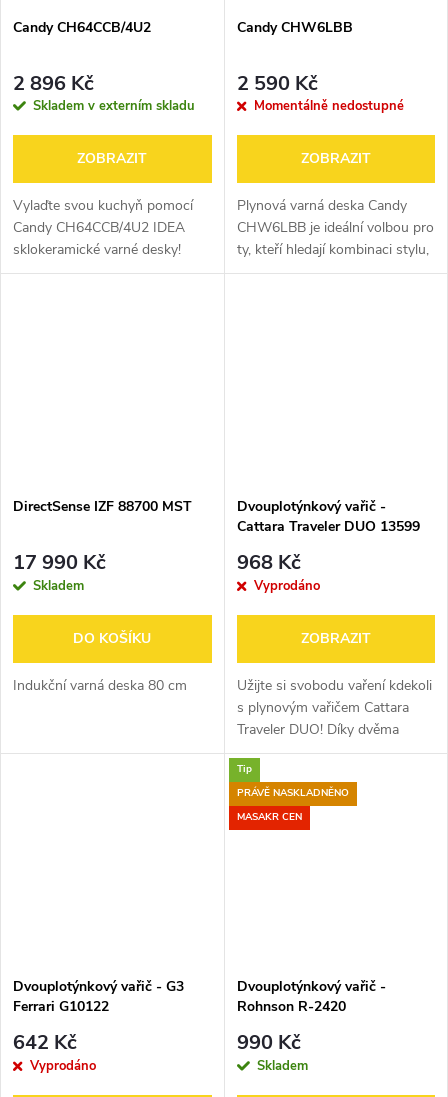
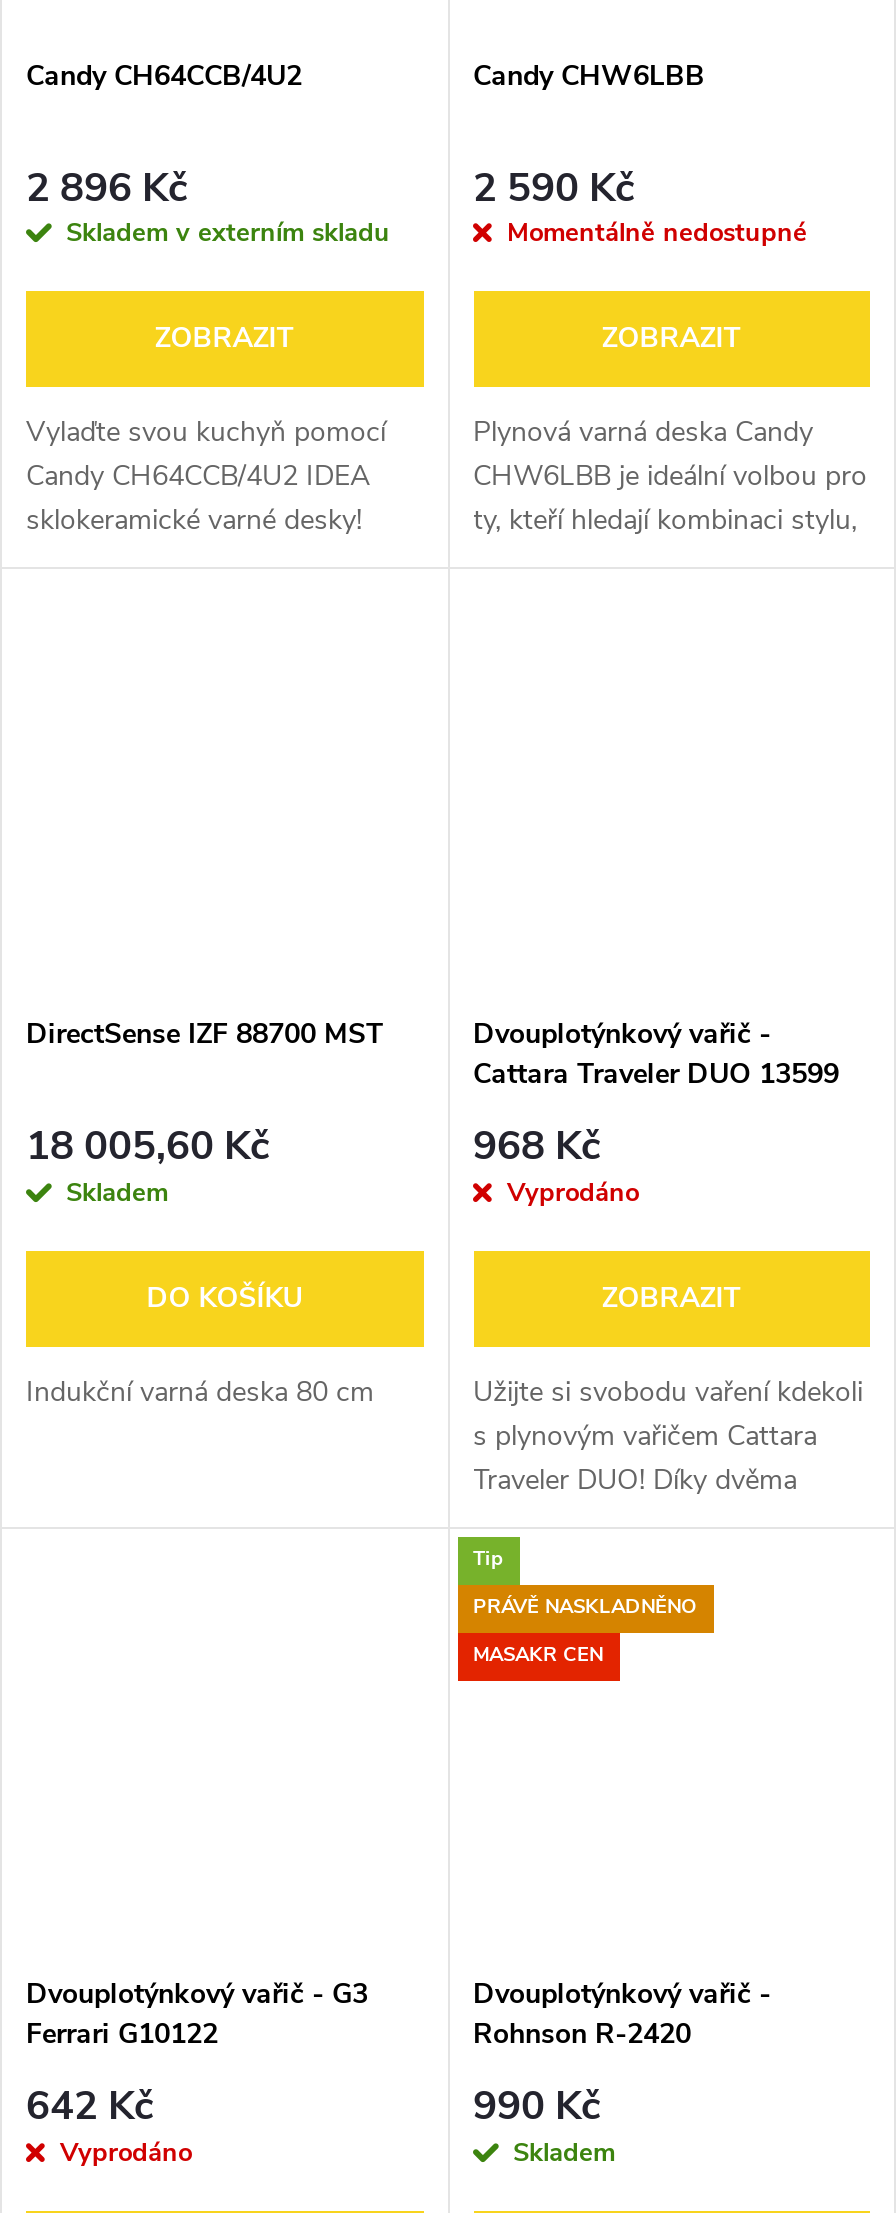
[13,549,106,576] 17 990 Kč -> [26,1120,270,1174] 18 005,60 Kč

